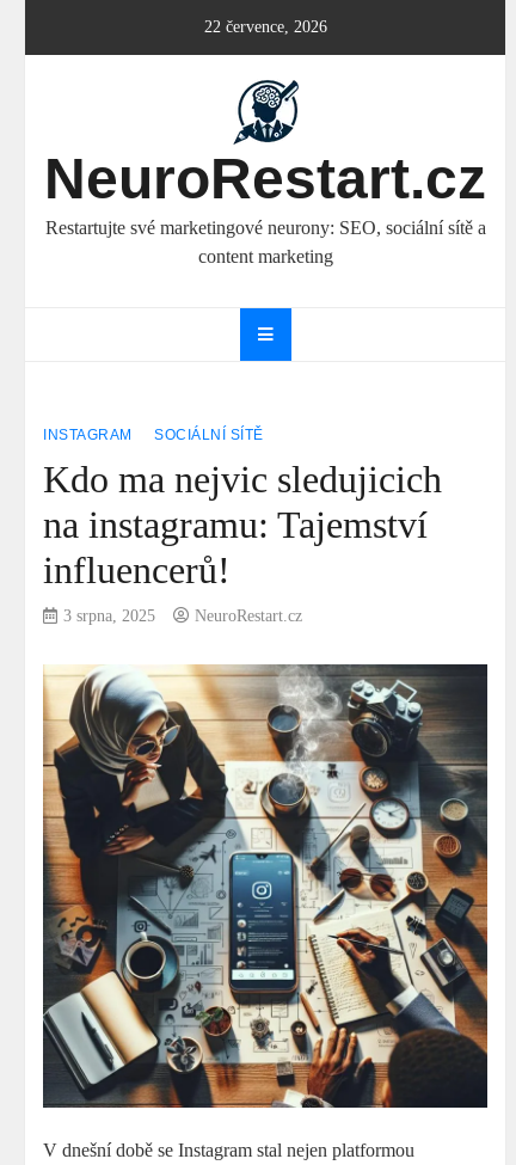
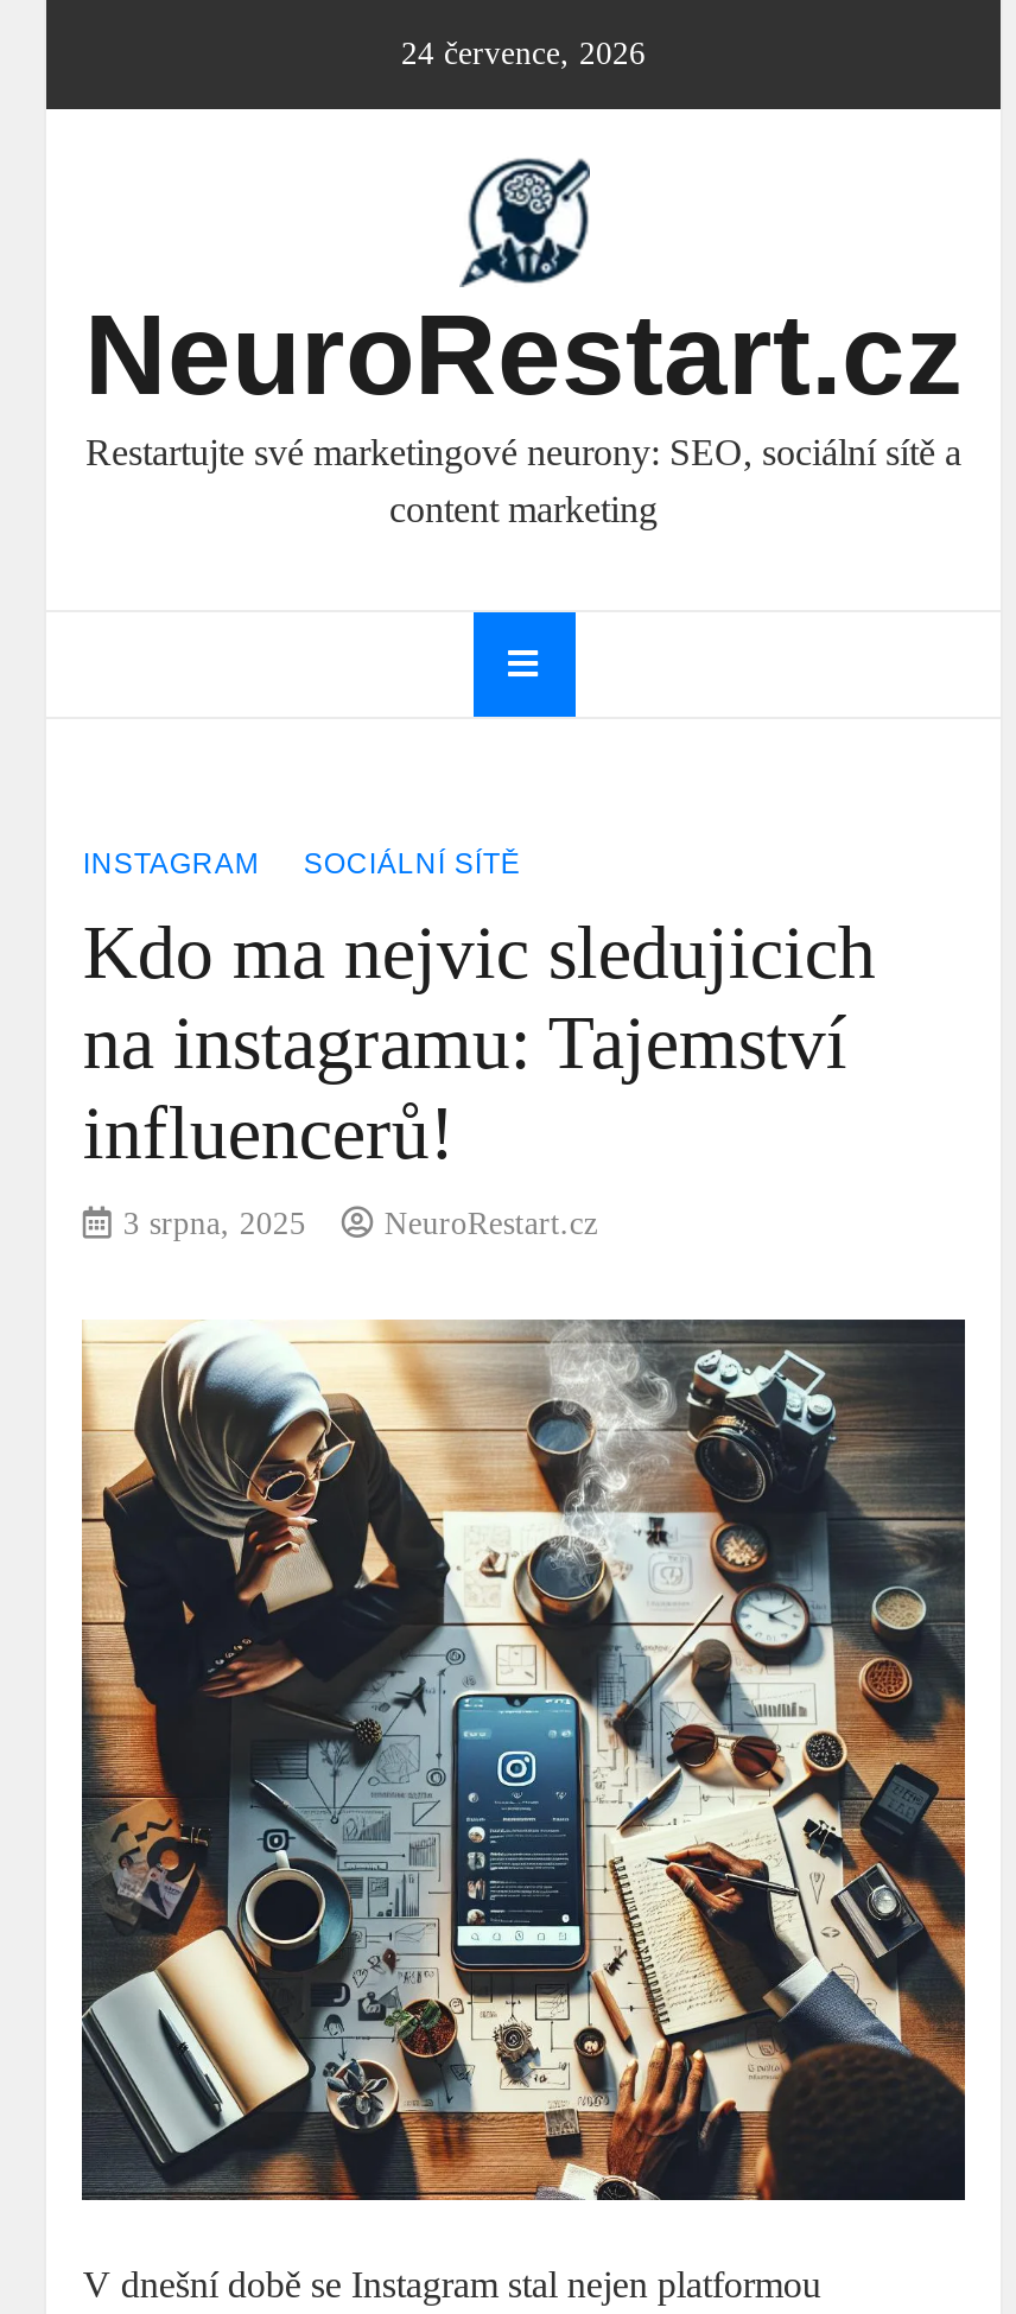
[204,18,327,36] 22 července, 2026 -> [401,36,646,71] 24 července, 2026

